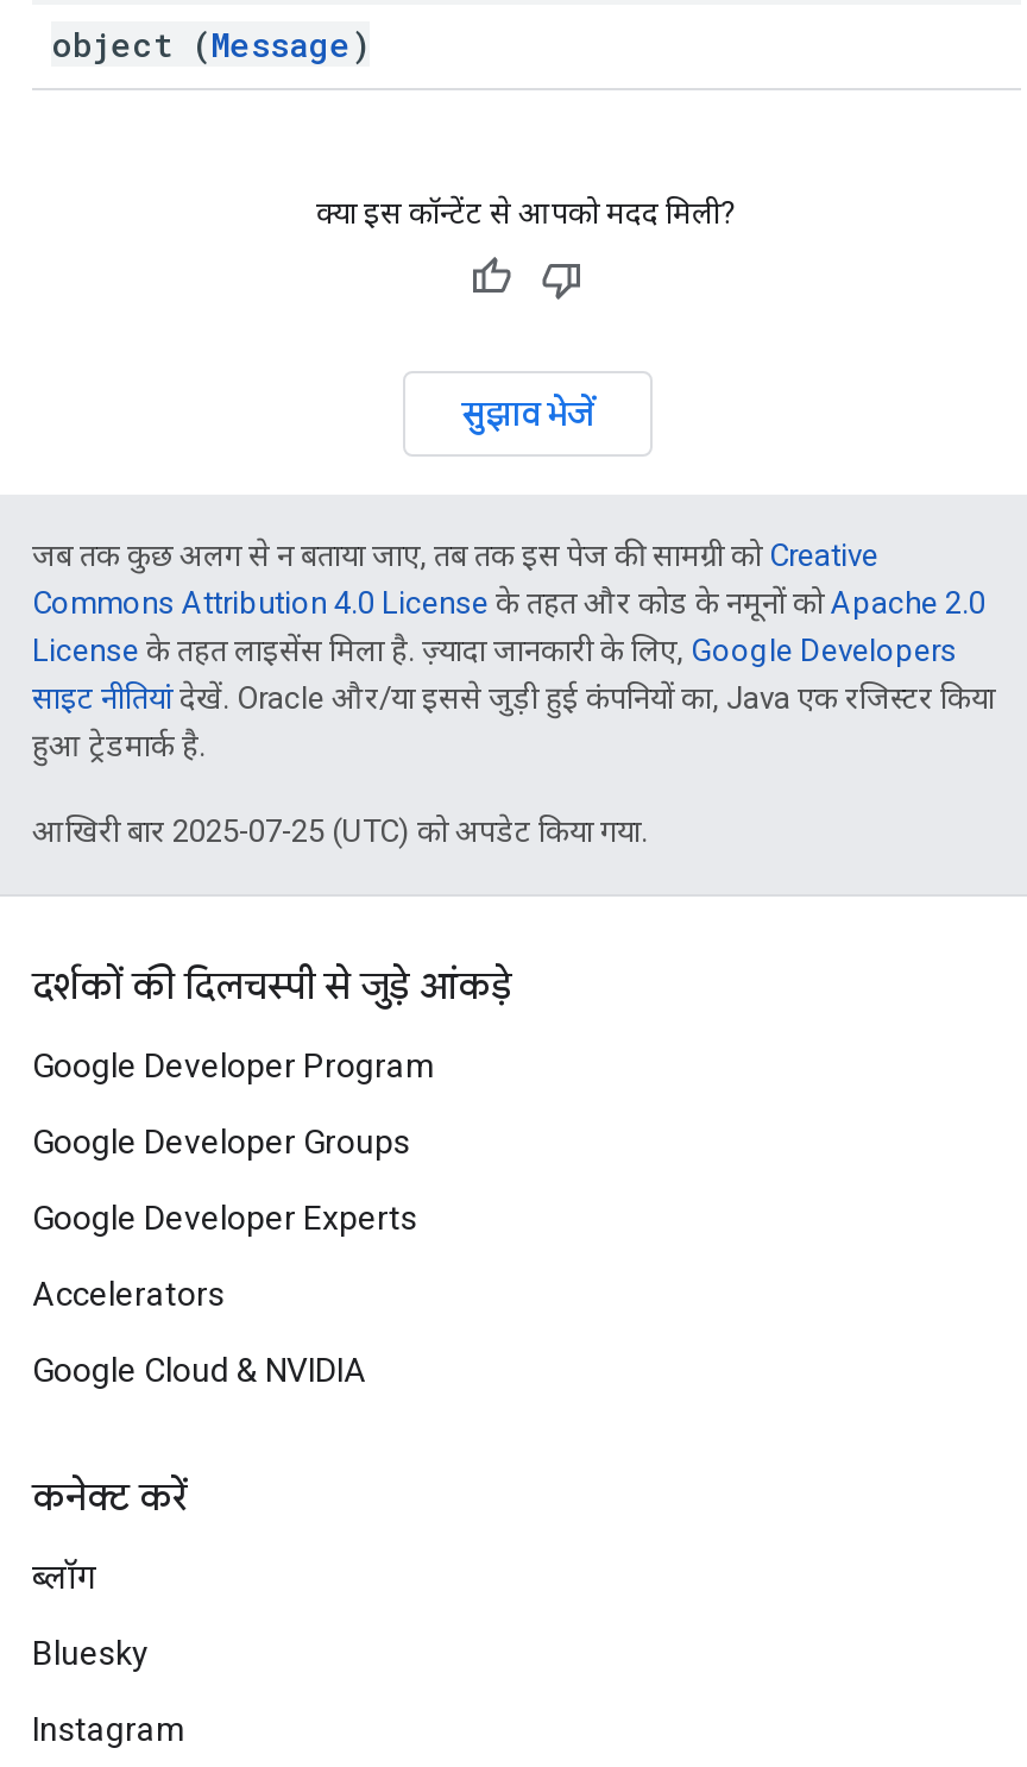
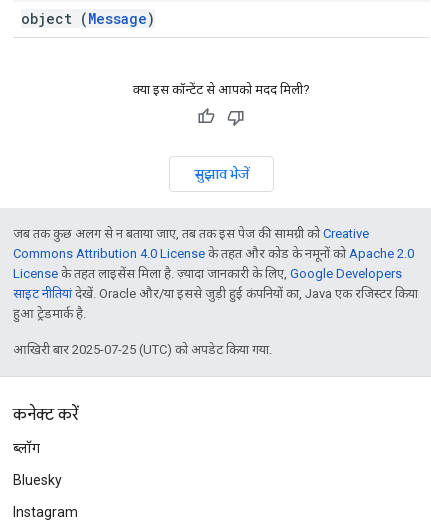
[32,963,512,1389] दर्शकों की दिलचस्पी से जुड़े आंकड़े | Google Developer Program | Google Developer Groups | Google Developer Experts | Accelerators | Google Cloud & NVIDIA -> none

